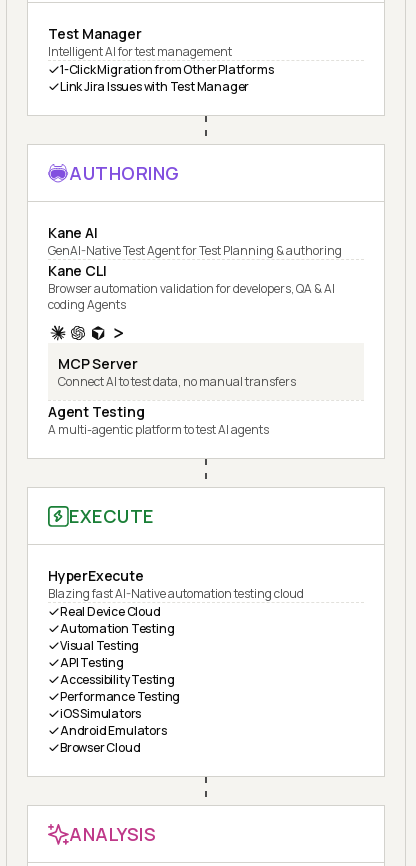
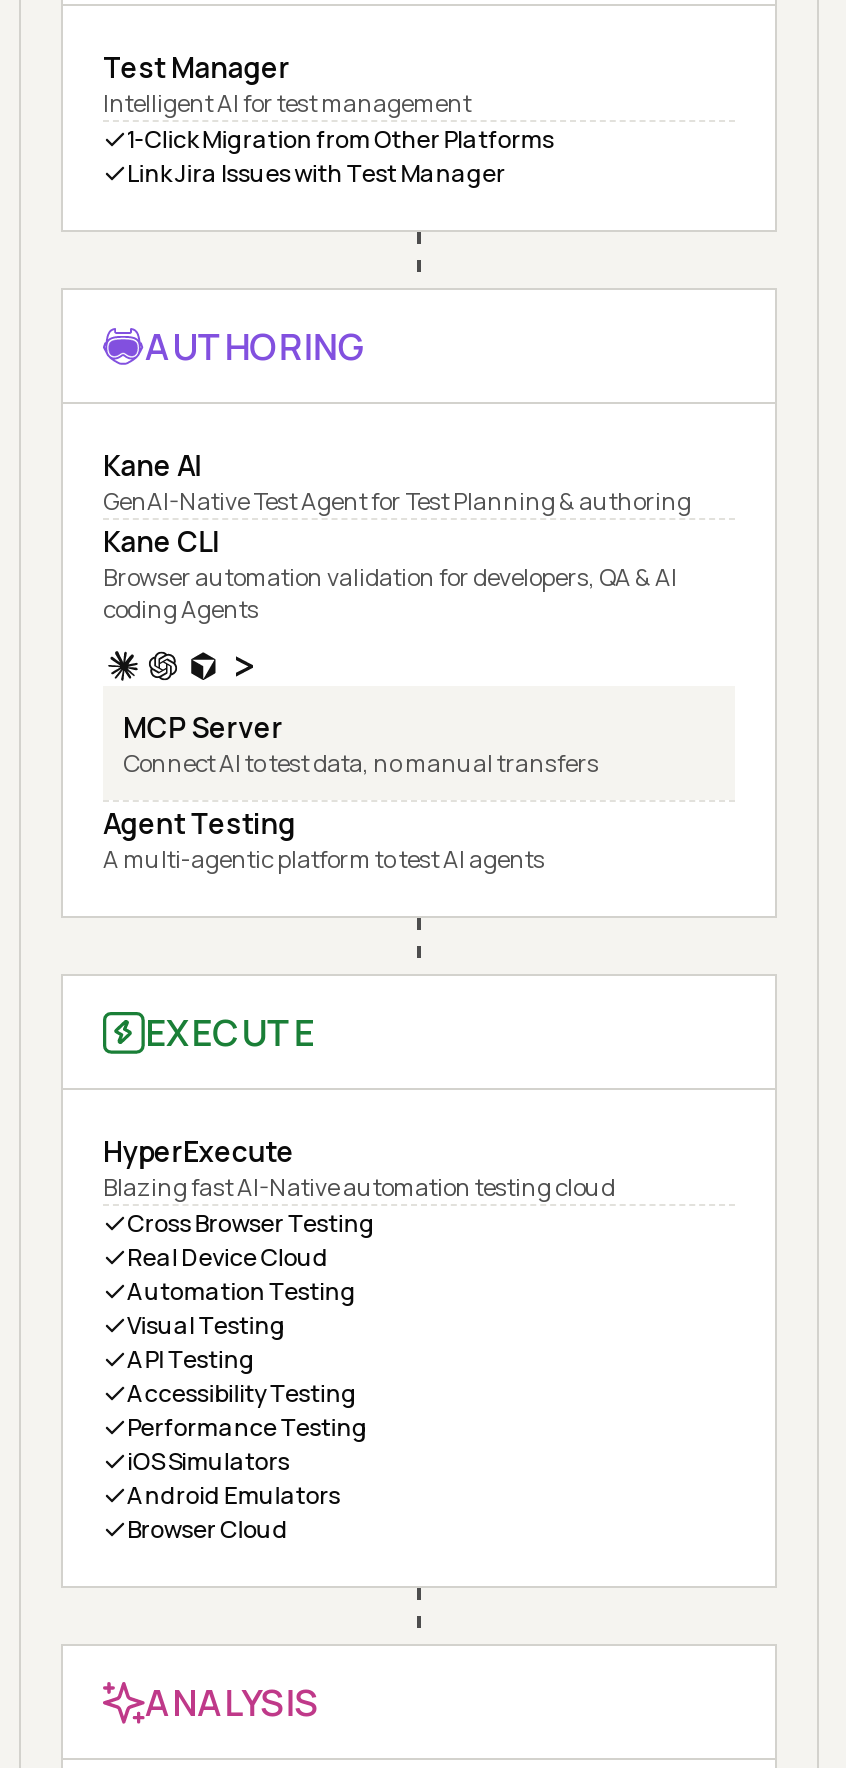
none -> [127,1206,375,1240] Cross Browser Testing

